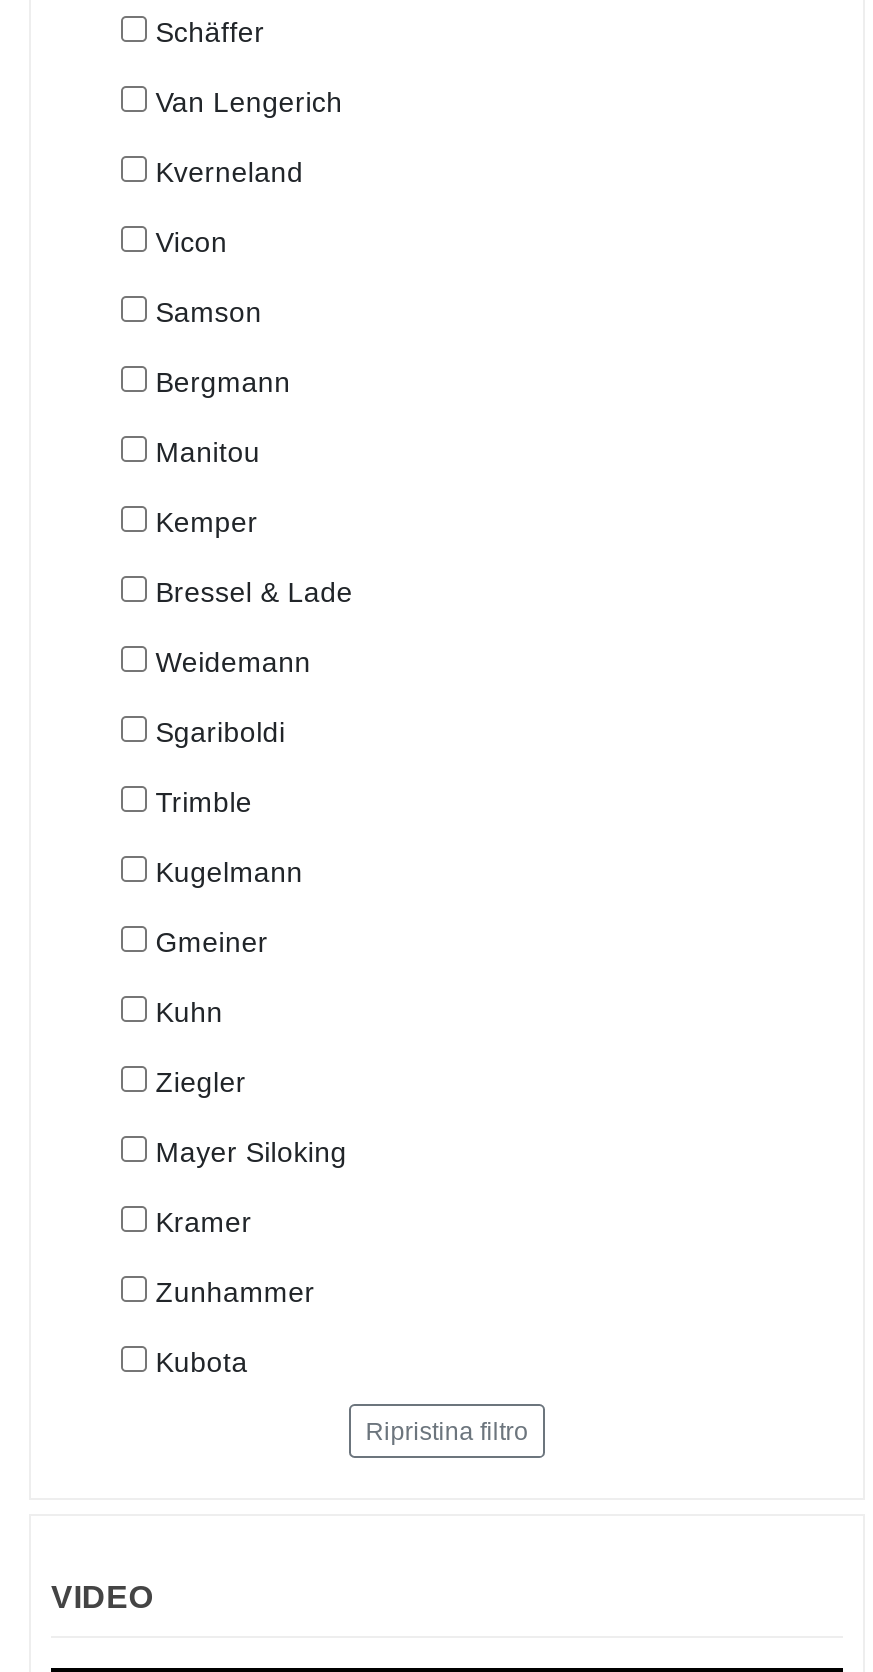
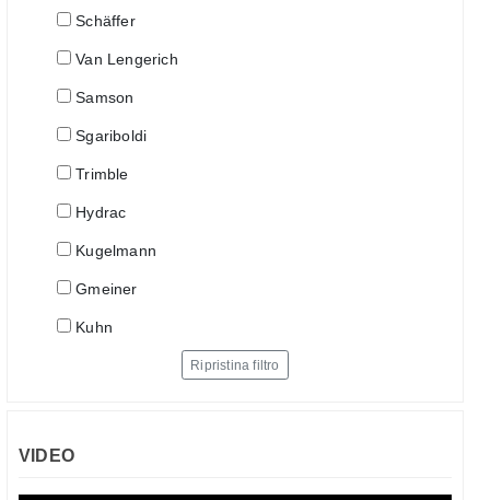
[155,155,303,257] Kverneland | Vicon -> none
[155,365,353,677] Bergmann | Manitou | Kemper | Bressel & Lade | Weidemann -> none
none -> [76,203,126,220] Hydrac
[155,1065,347,1377] Ziegler | Mayer Siloking | Kramer | Zunhammer | Kubota -> none

